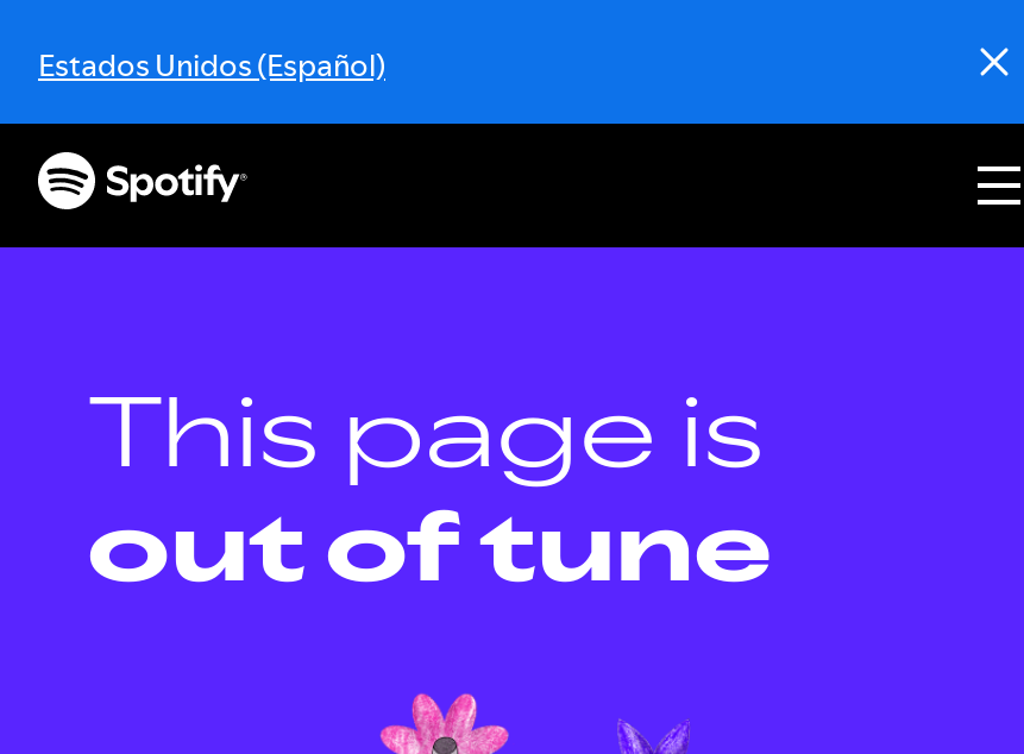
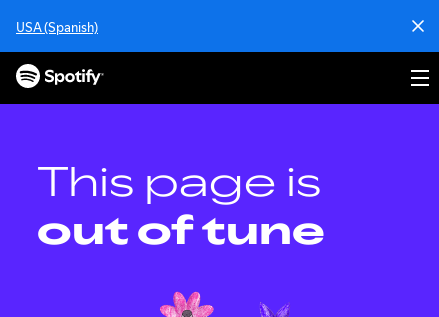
[38,43,385,86] Estados Unidos (Español) -> [16,18,98,36] USA (Spanish)

